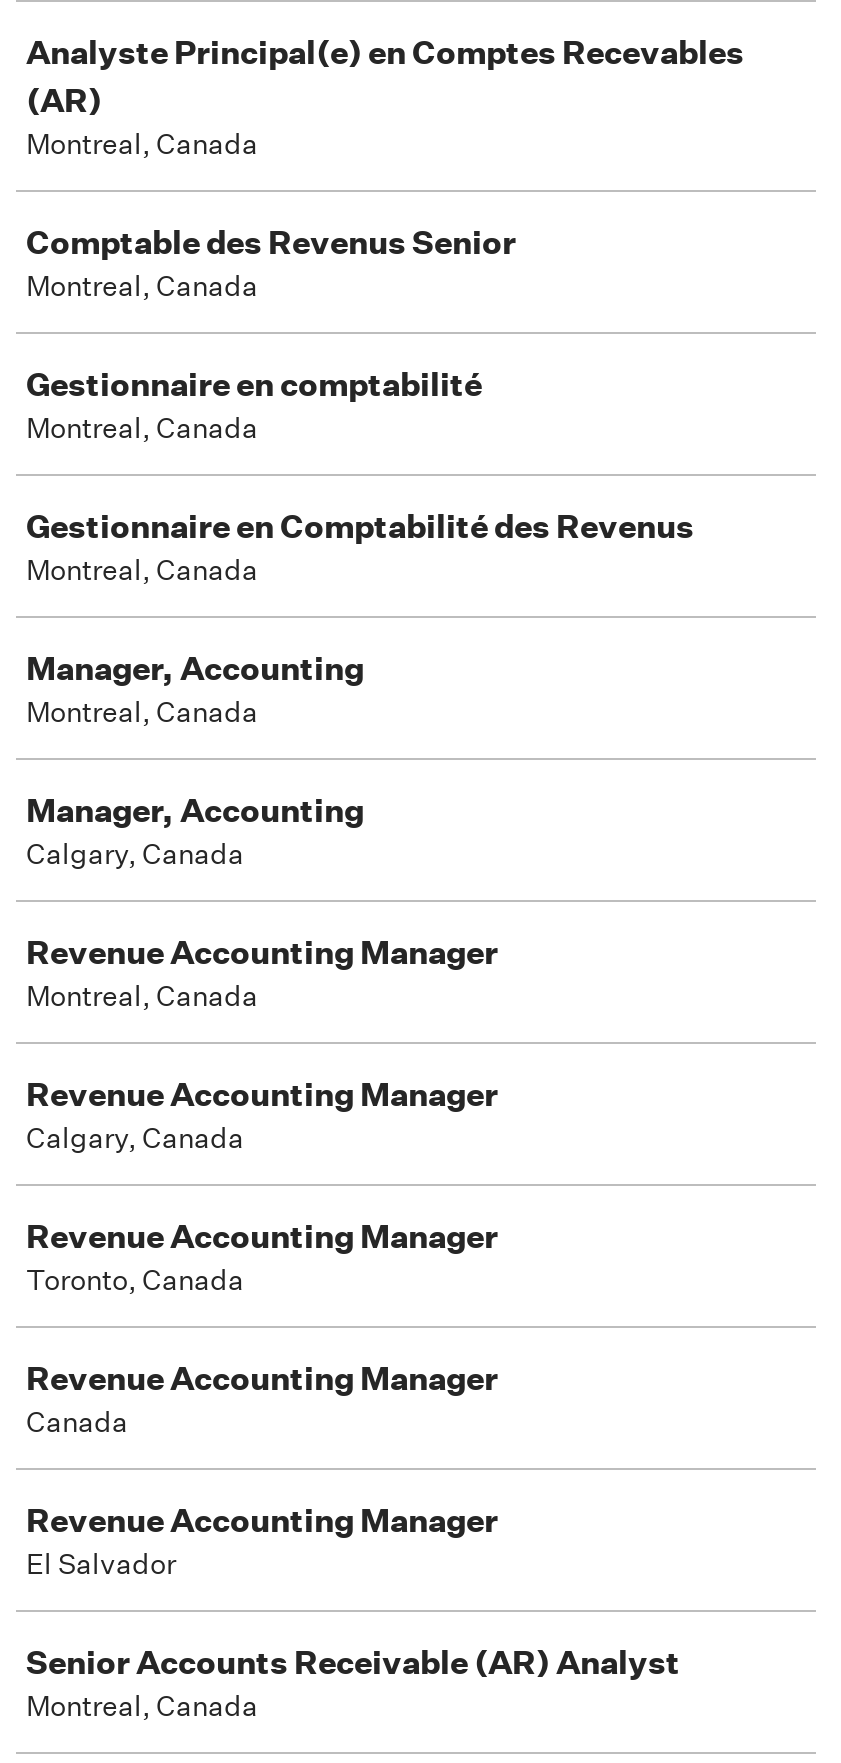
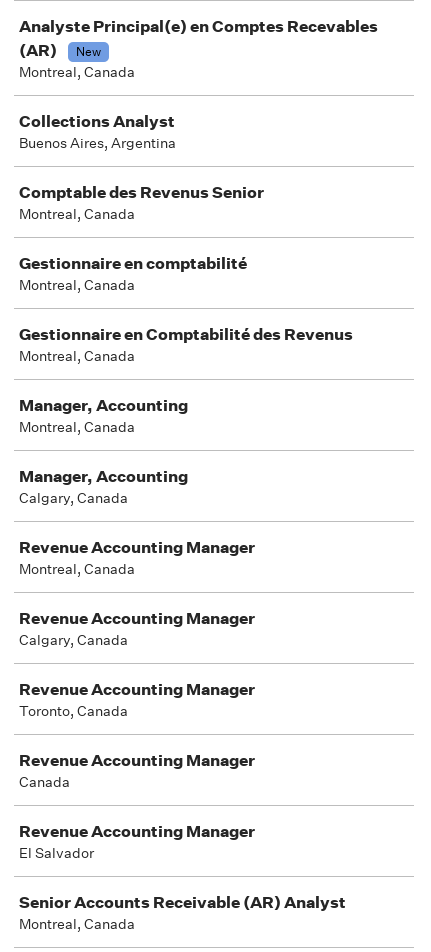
none -> [76,43,101,60] New
none -> [19,111,176,152] Collections Analyst | Buenos Aires, Argentina

